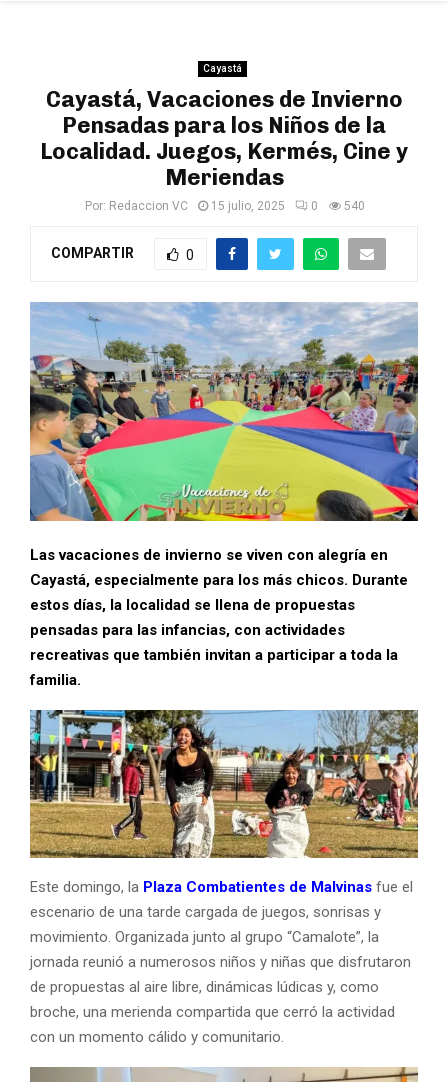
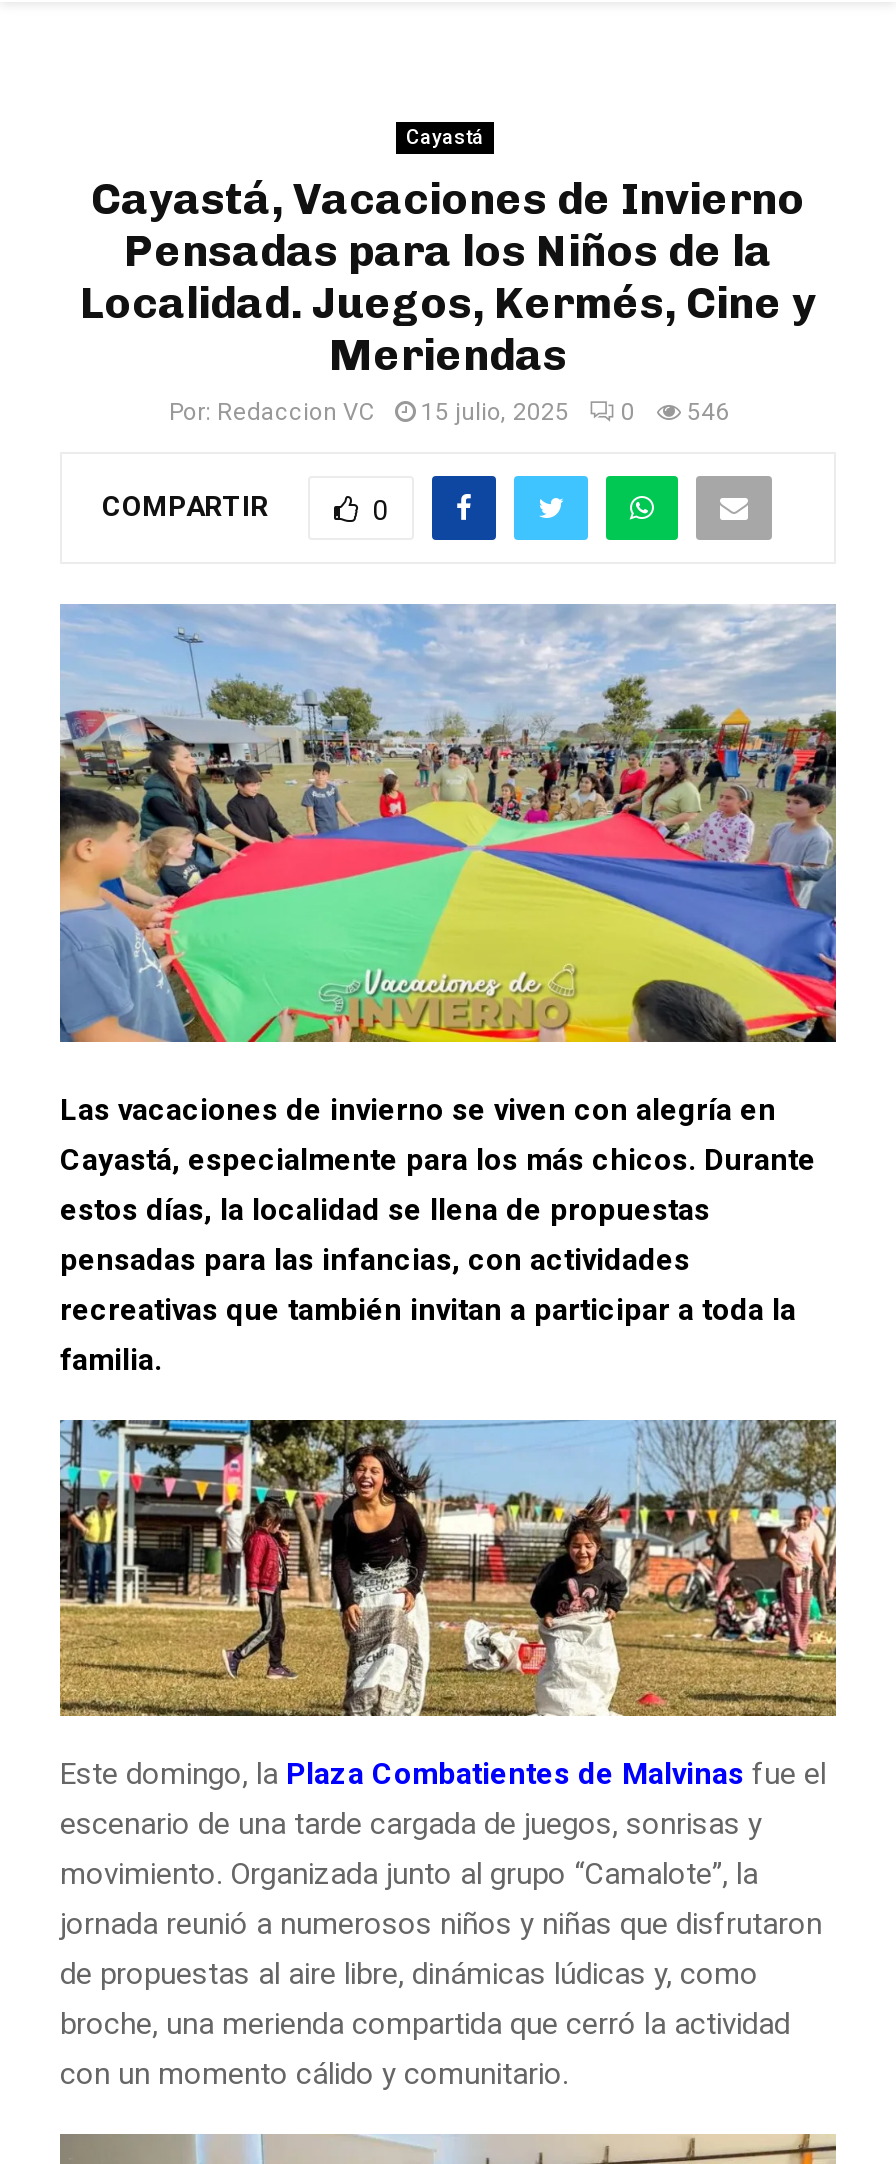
[84,199,364,213] Por: Redaccion VC 15 julio, 2025 0 540 -> [169,398,729,426] Por: Redaccion VC 15 julio, 2025 0 546

